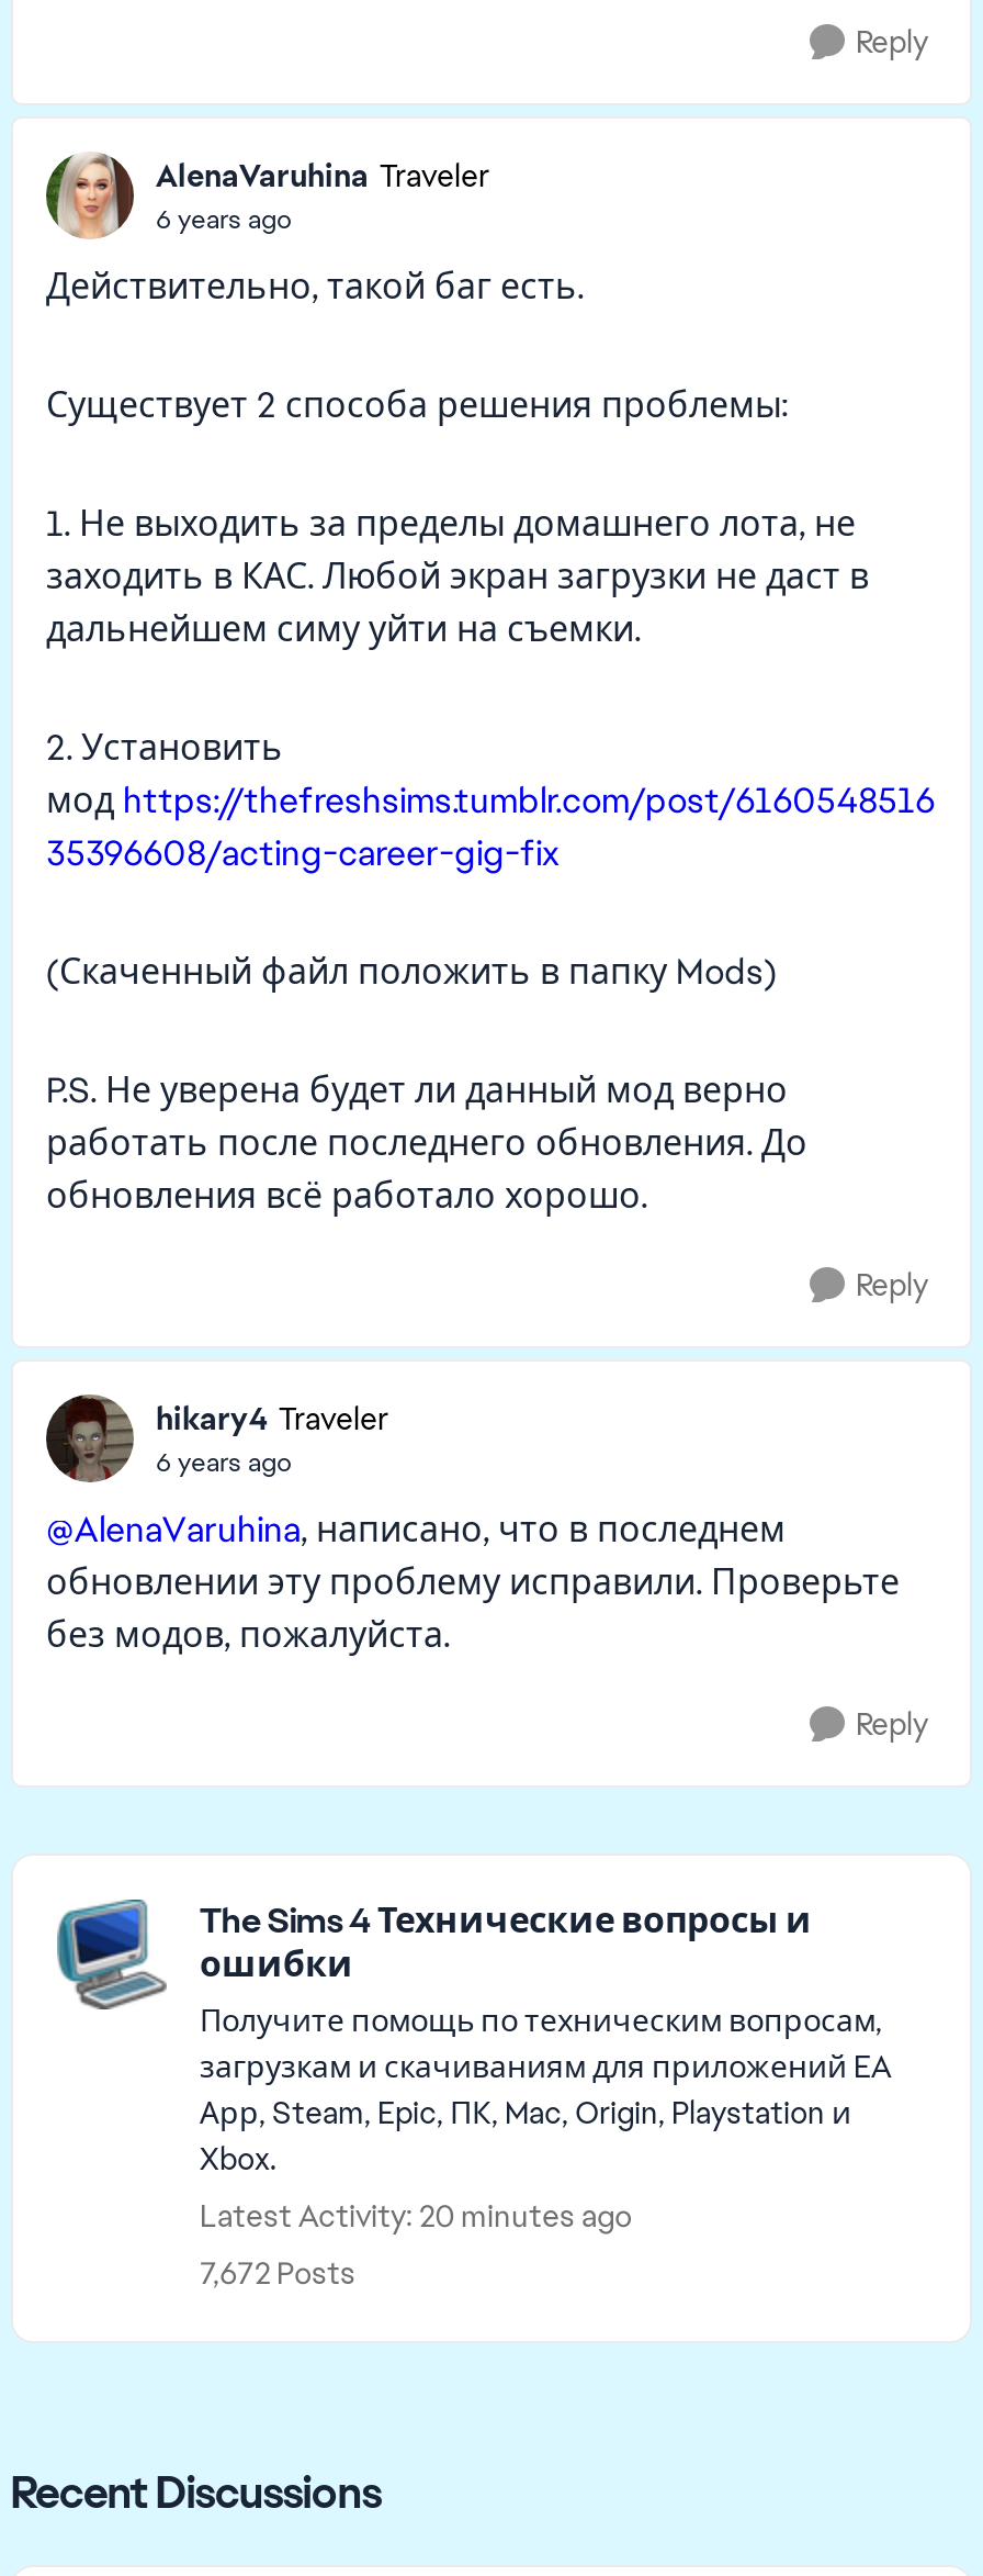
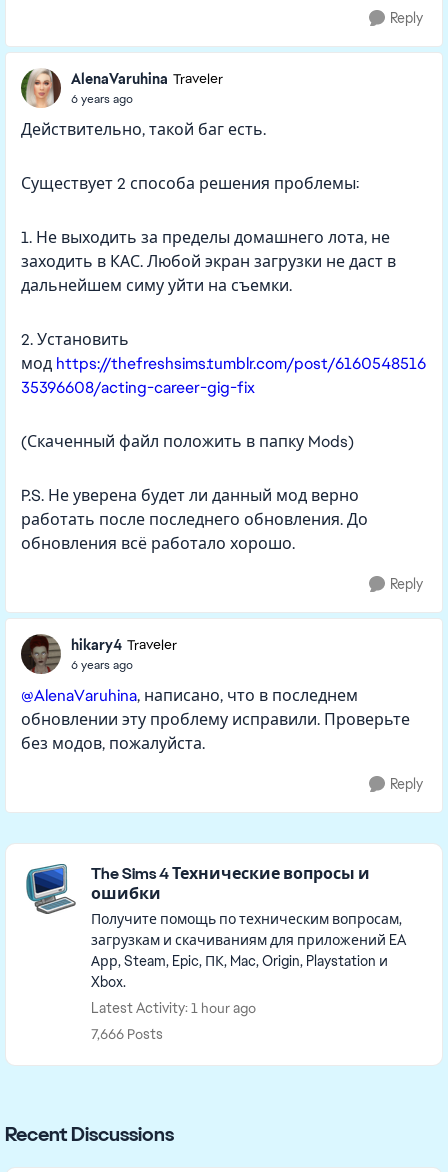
[200,2196,632,2236] Latest Activity: 20 minutes ago -> [91,999,256,1017] Latest Activity: 1 hour ago
[200,2253,355,2293] 7,672 Posts -> [91,1025,163,1043] 7,666 Posts

